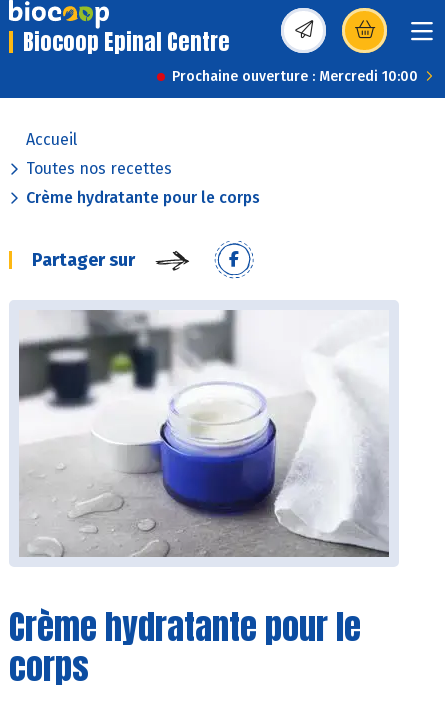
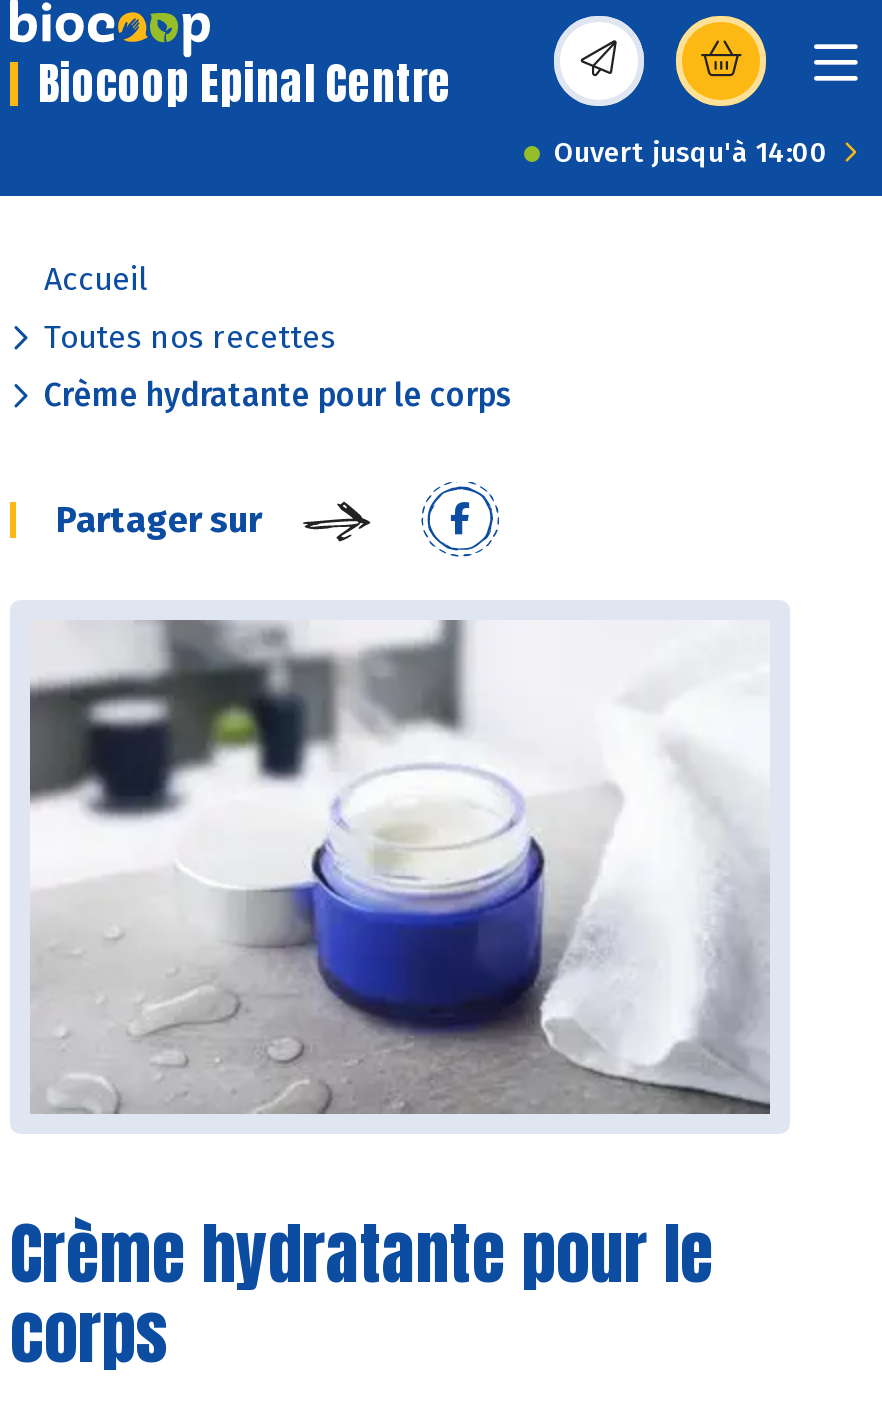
[172,68,418,85] Prochaine ouverture : Mercredi 10:00 -> [554,136,828,170] Ouvert jusqu'à 14:00

